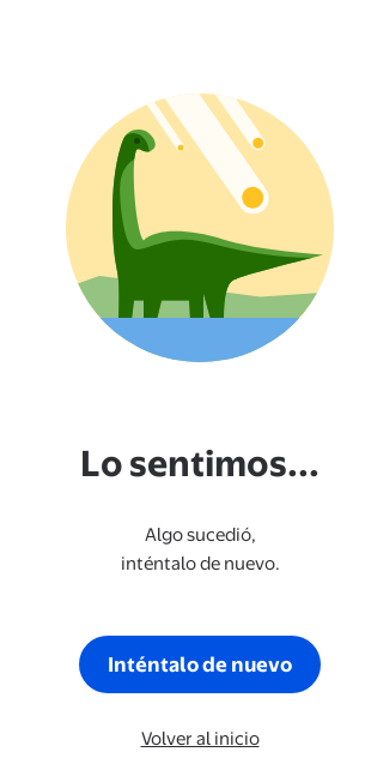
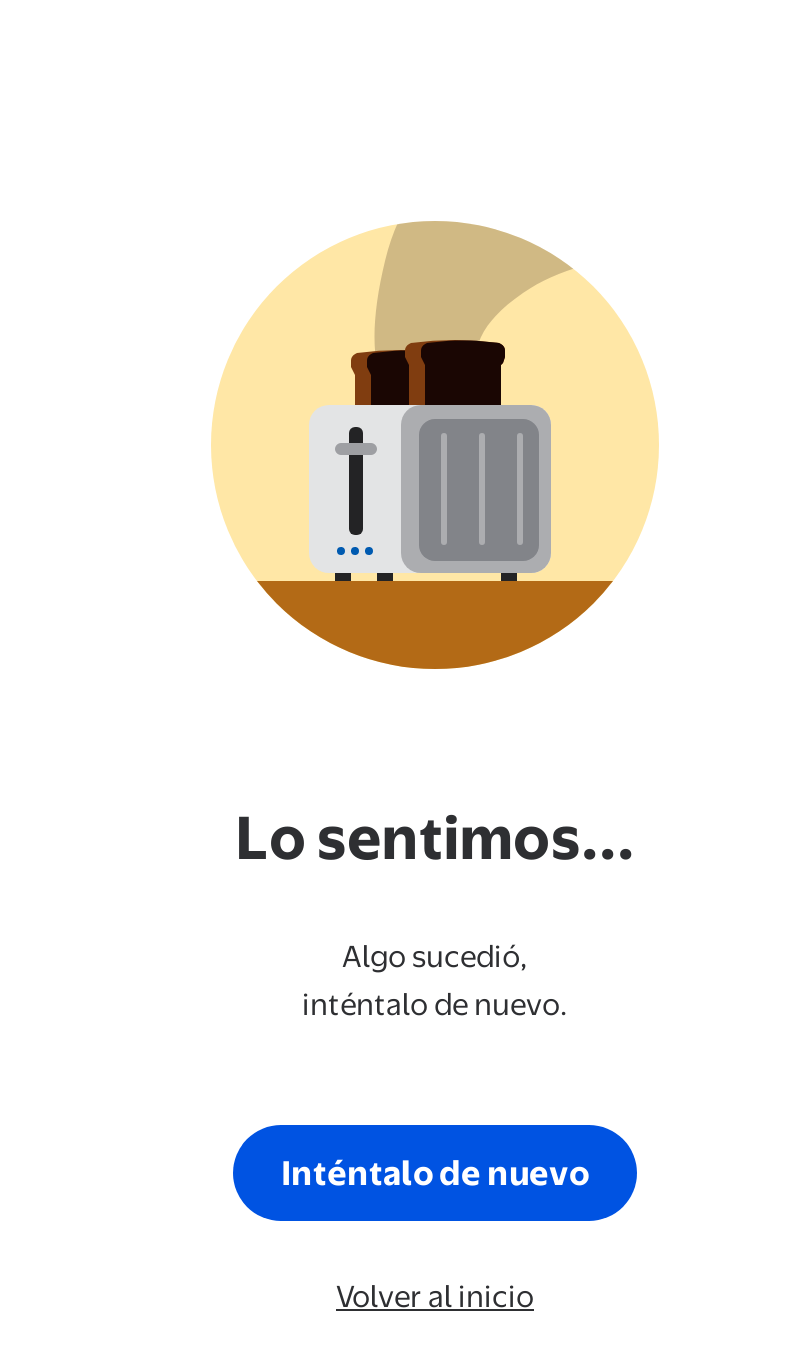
[78,95,322,363] [image] -> [233,221,633,671] [image]

